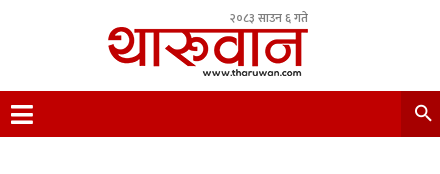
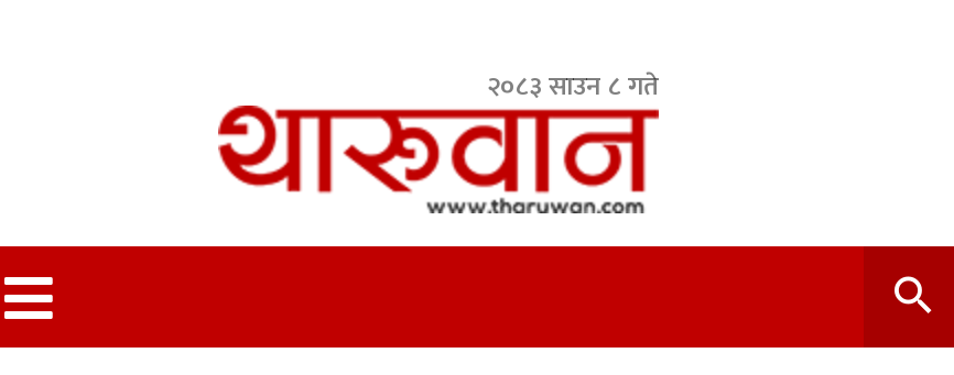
[230,8,308,28] २०८३ साउन ६ गते -> [487,64,659,108] २०८३ साउन ८ गते

